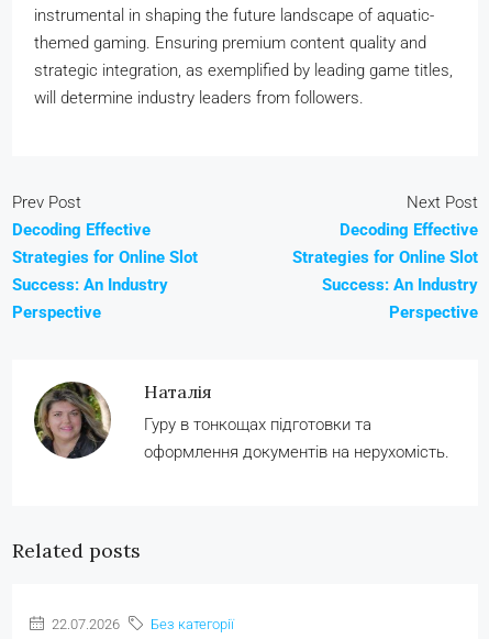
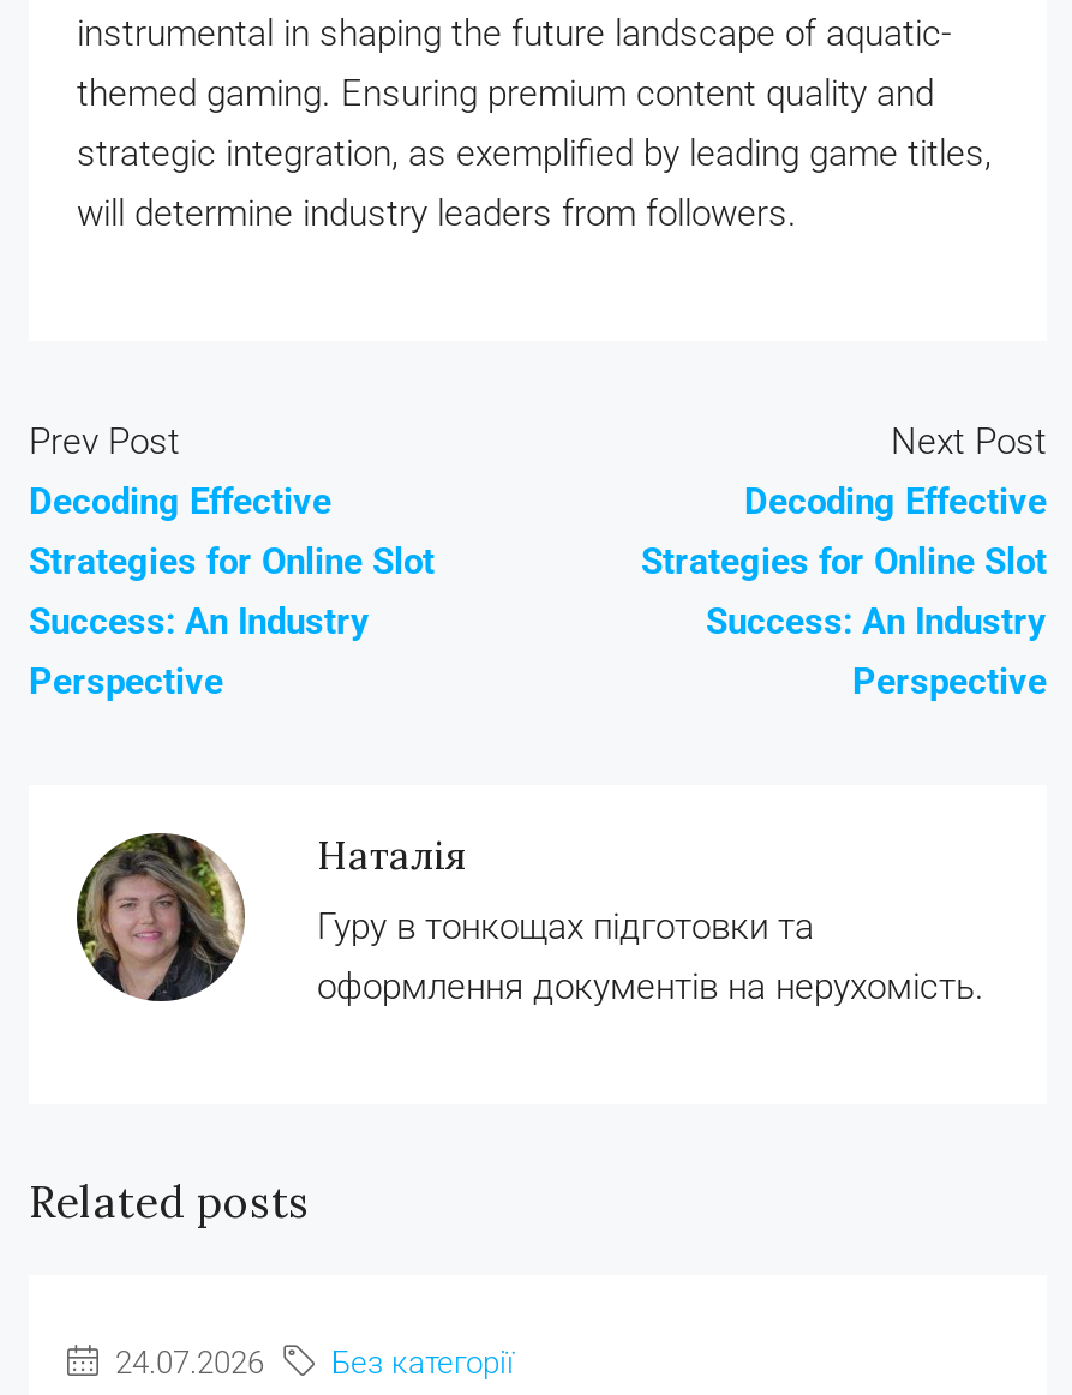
[48,616,234,632] 22.07.2026 Без категорії -> [108,1345,514,1381] 24.07.2026 Без категорії

